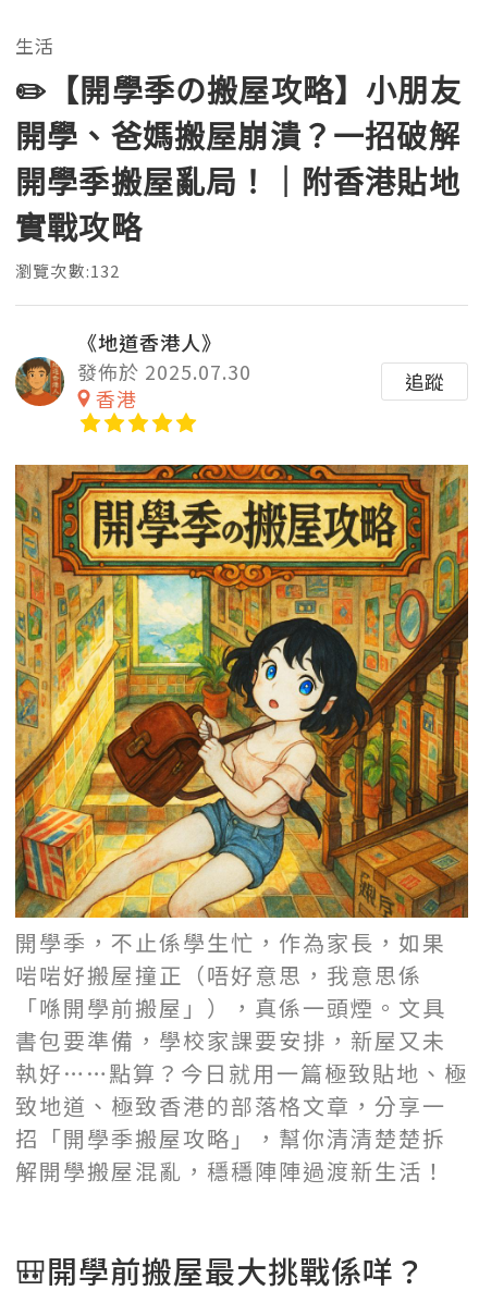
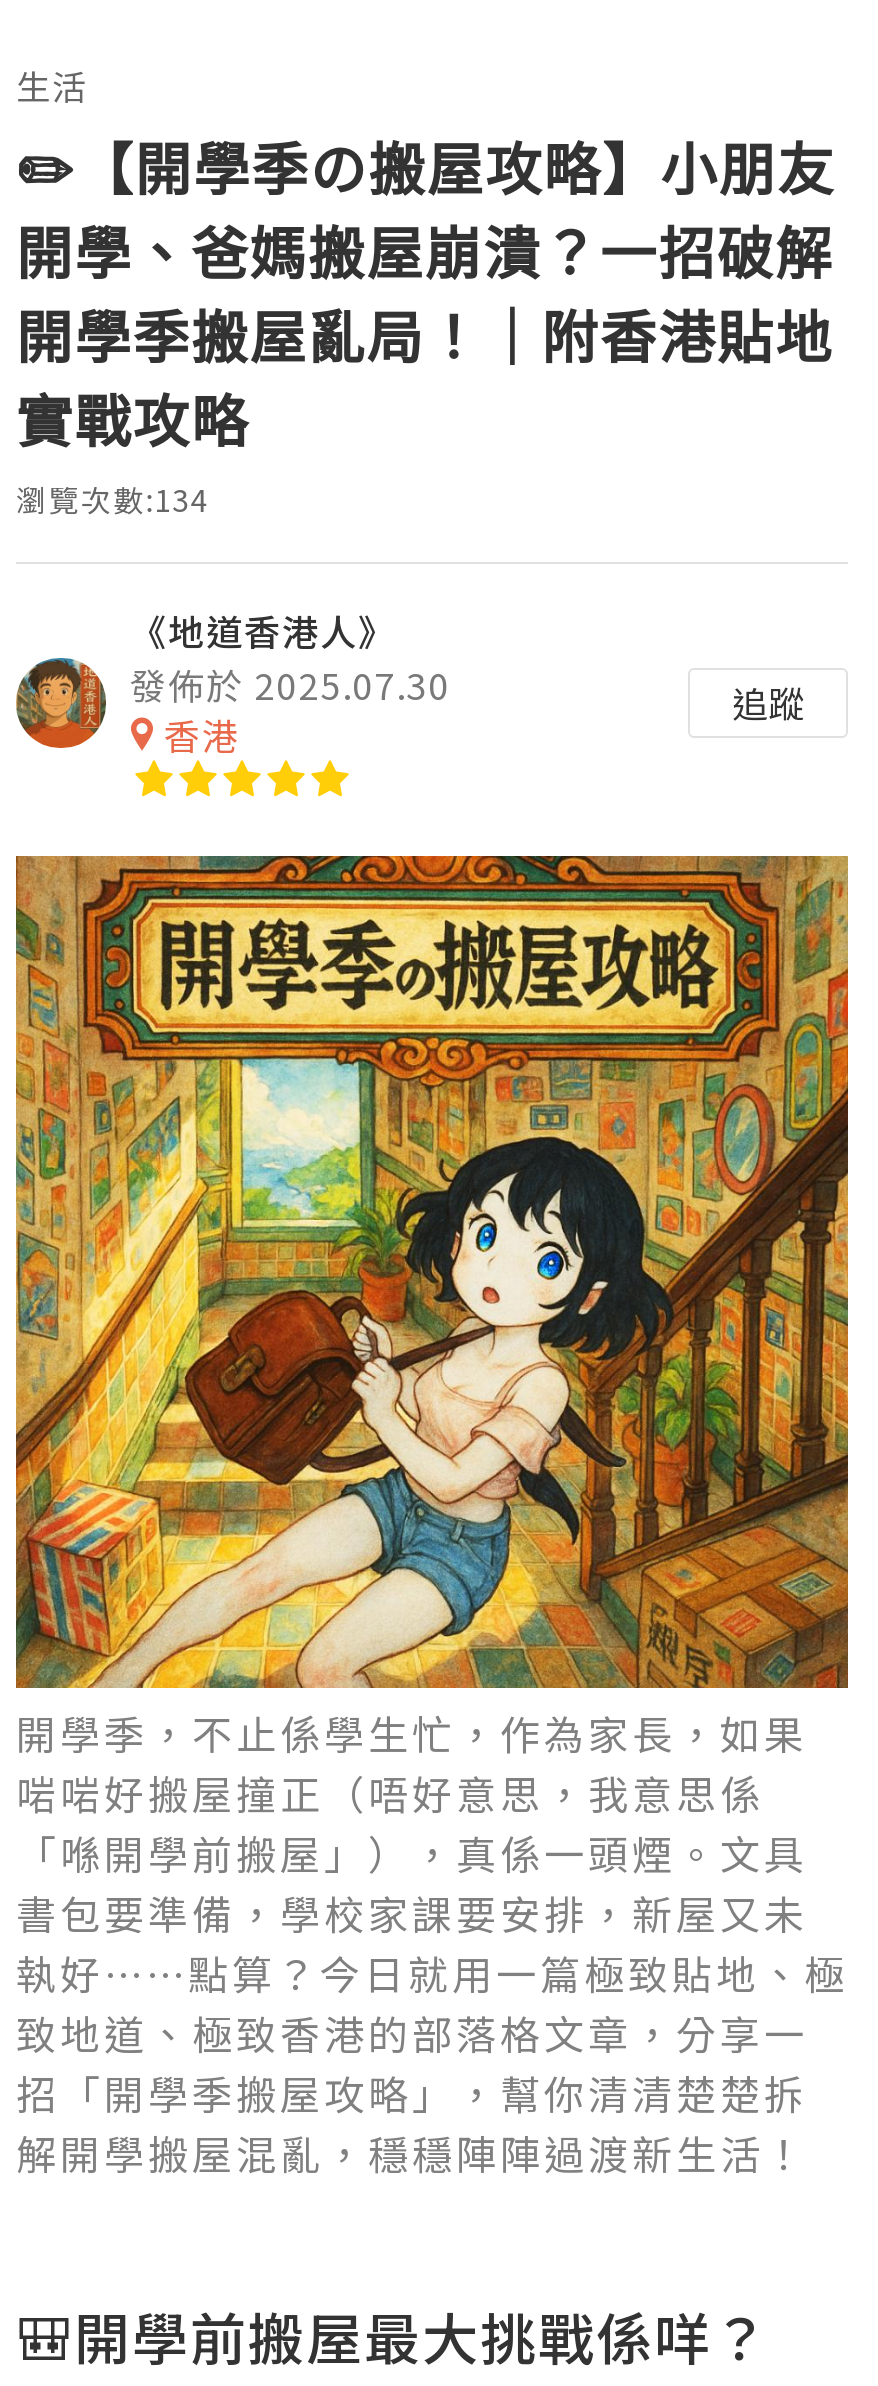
[15,259,120,282] 瀏覽次數:132 -> [16,478,209,520] 瀏覽次數:134

